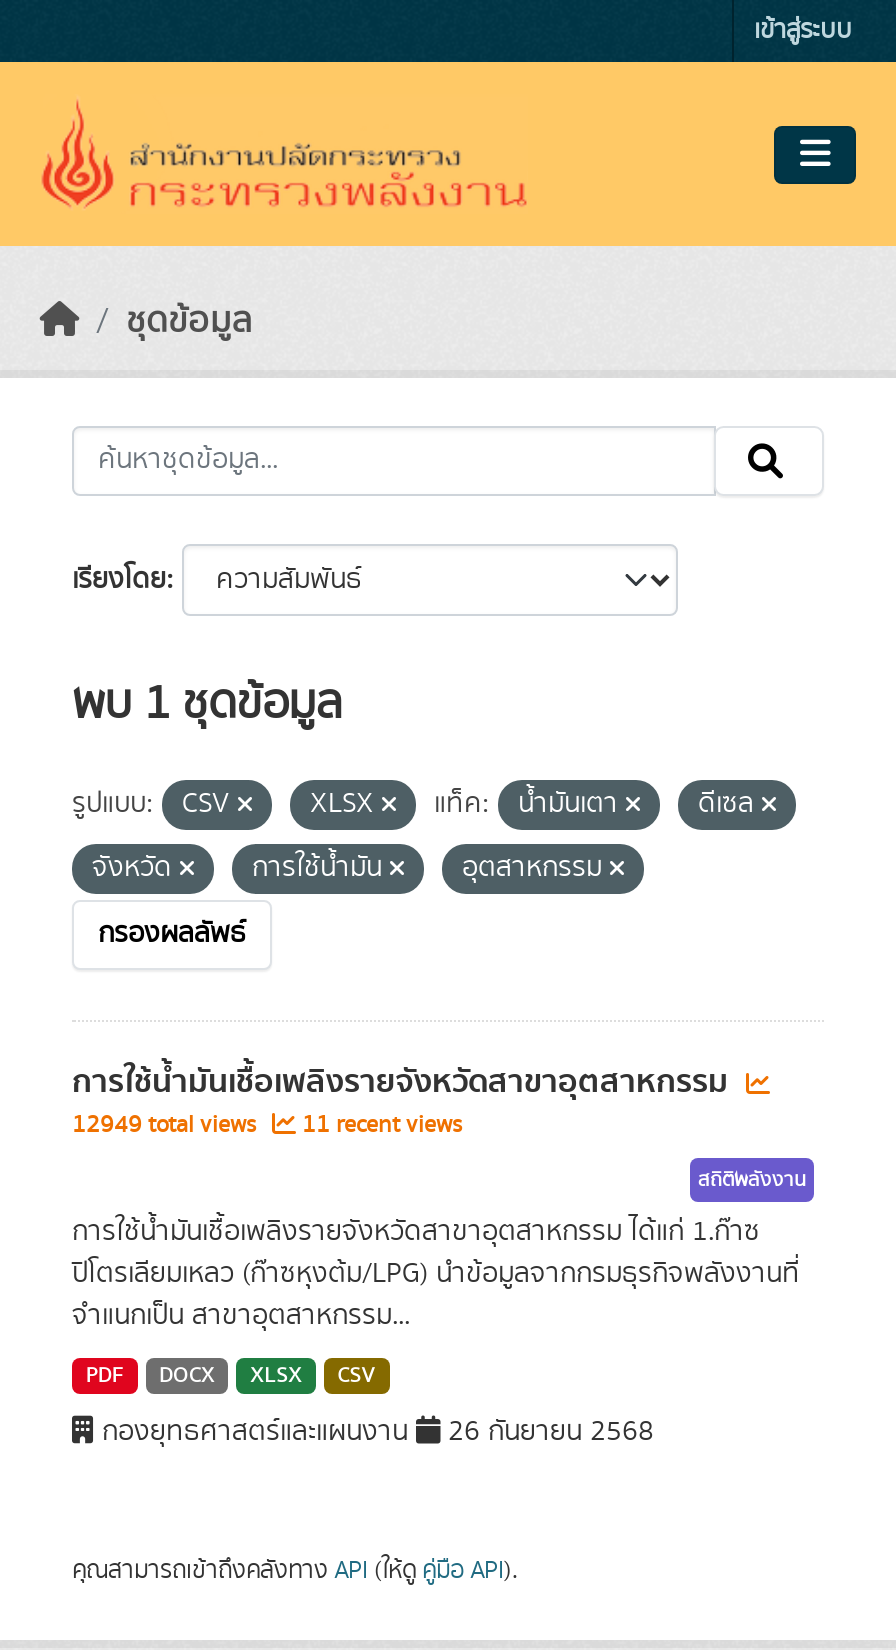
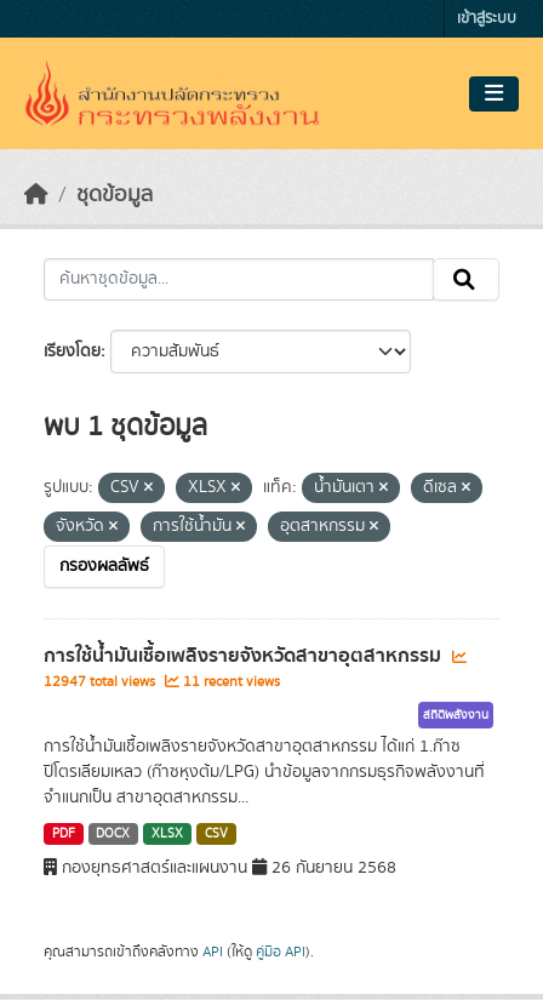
[72,1108,462,1142] 12949 total views 11 recent views -> [44,672,280,692] 12947 total views 11 recent views

